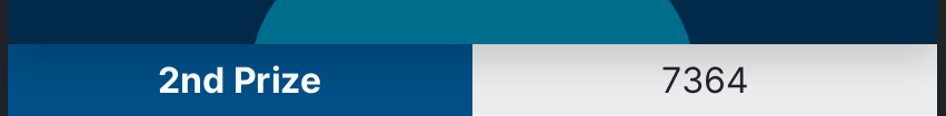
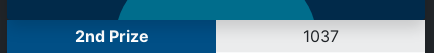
[661,57,748,101] 7364 -> [302,26,338,46] 1037

